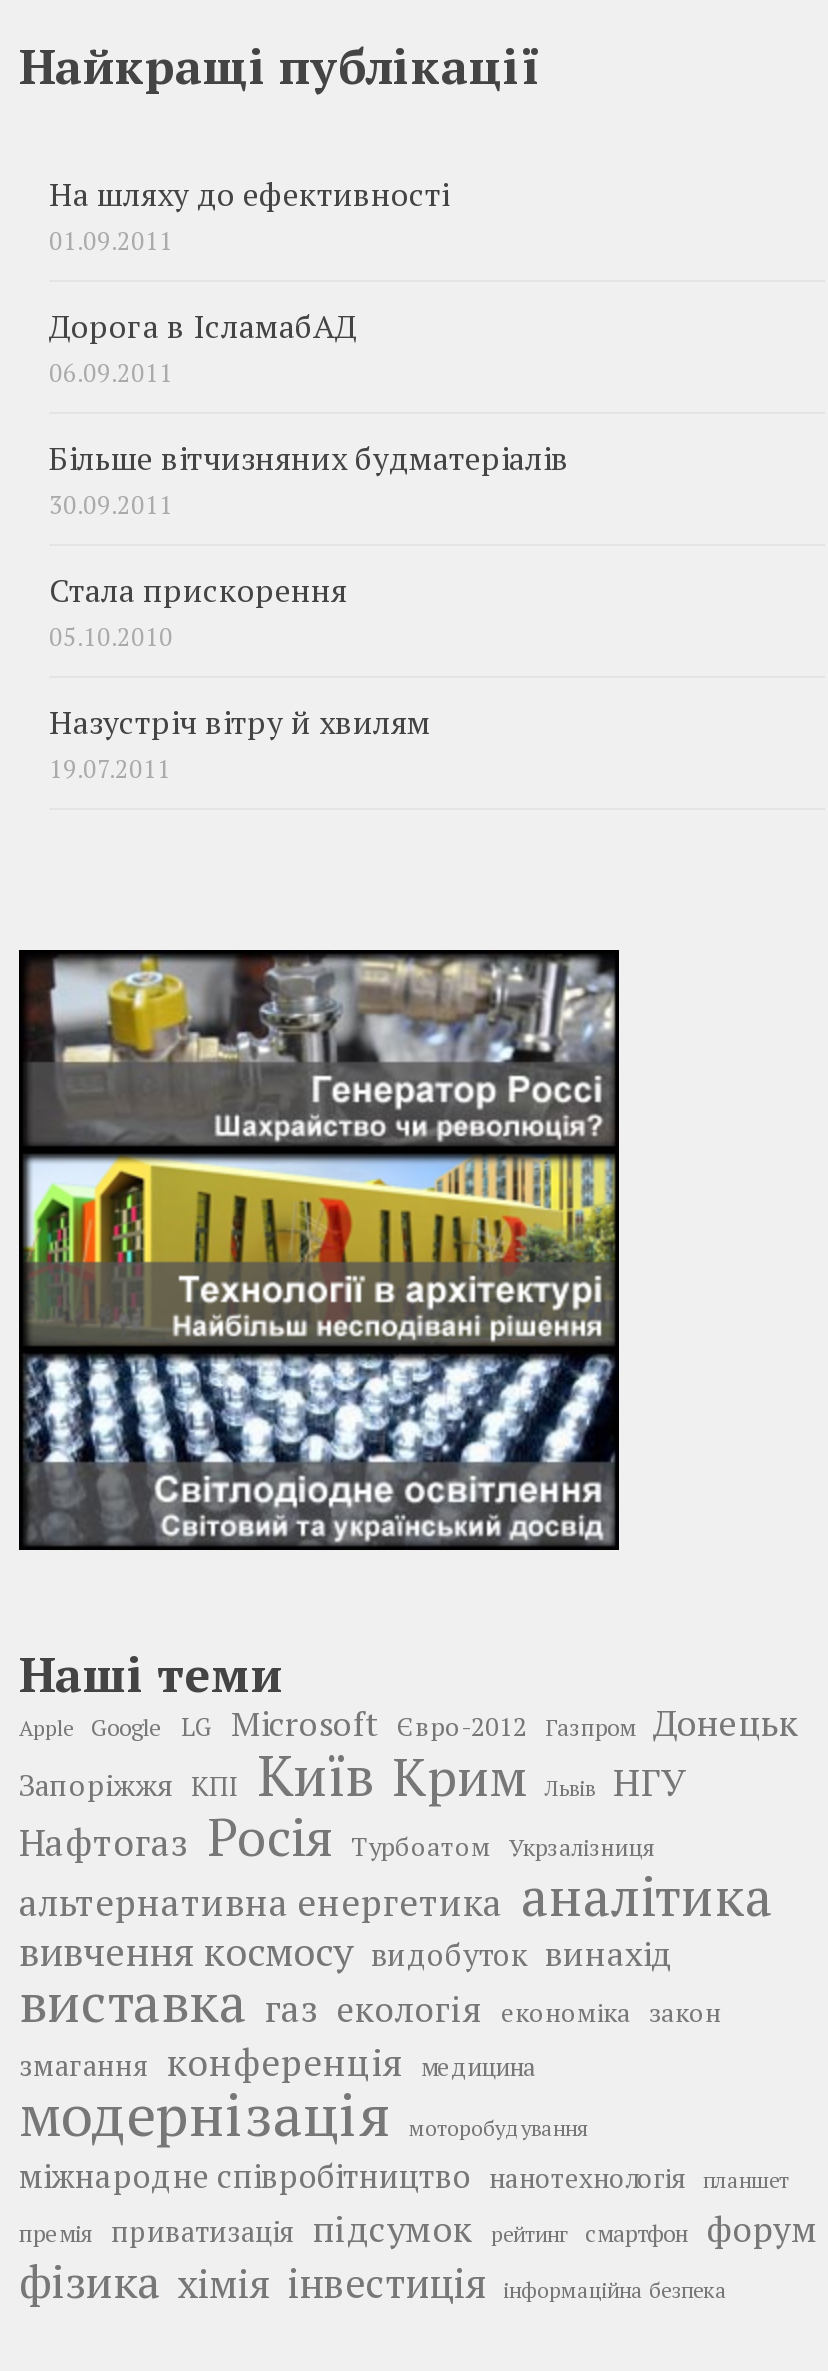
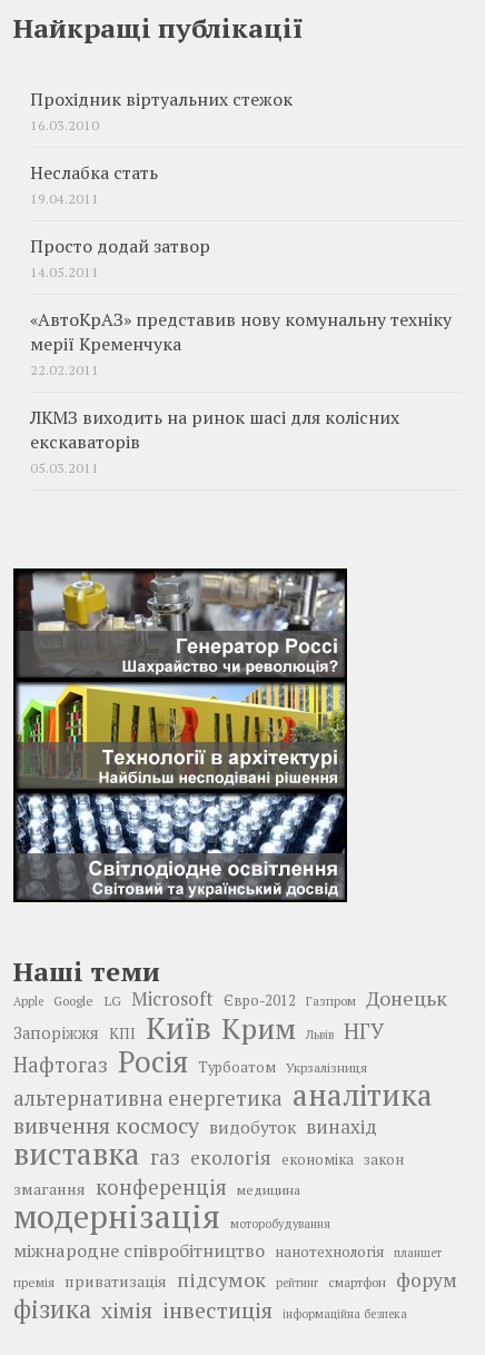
[49,174,449,258] На шляху до ефективності | 01.09.2011 -> [30,88,293,135] Прохідник віртуальних стежок | 16.03.2010
[49,306,357,390] Дорога в ІсламабАД | 06.09.2011 -> [30,162,158,208] Неслабка стать | 19.04.2011
[49,438,569,522] Більше вітчизняних будматеріалів | 30.09.2011 -> [30,235,210,282] Просто додай затвор | 14.05.2011
[49,570,347,654] Стала прискорення | 05.10.2010 -> [30,308,452,380] «АвтоКрАЗ» представив нову комунальну техніку | мерії Кременчука | 22.02.2011
[49,702,431,786] Назустріч вітру й хвилям | 19.07.2011 -> [30,406,399,477] ЛКМЗ виходить на ринок шасі для колісних | екскаваторів | 05.03.2011

